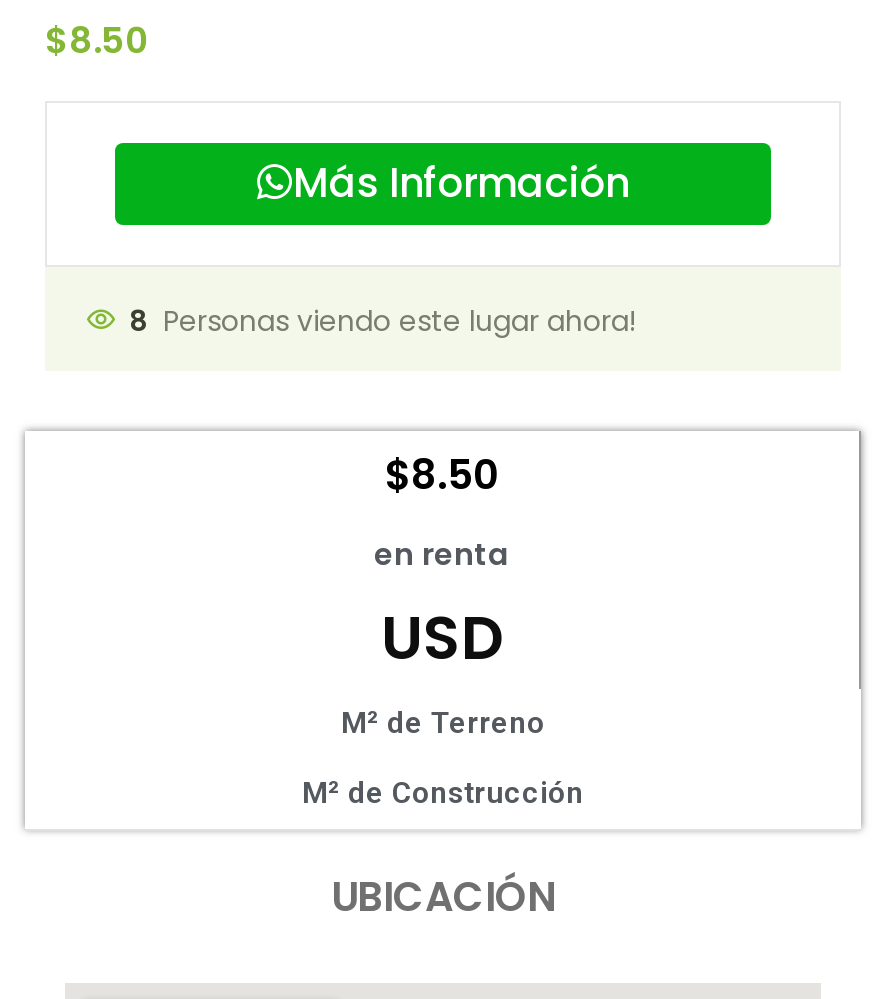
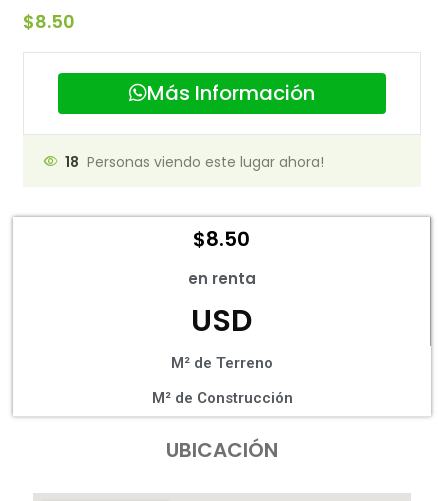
[129,301,637,341] 8 Personas viendo este lugar ahora! -> [65,152,324,172] 18 Personas viendo este lugar ahora!

